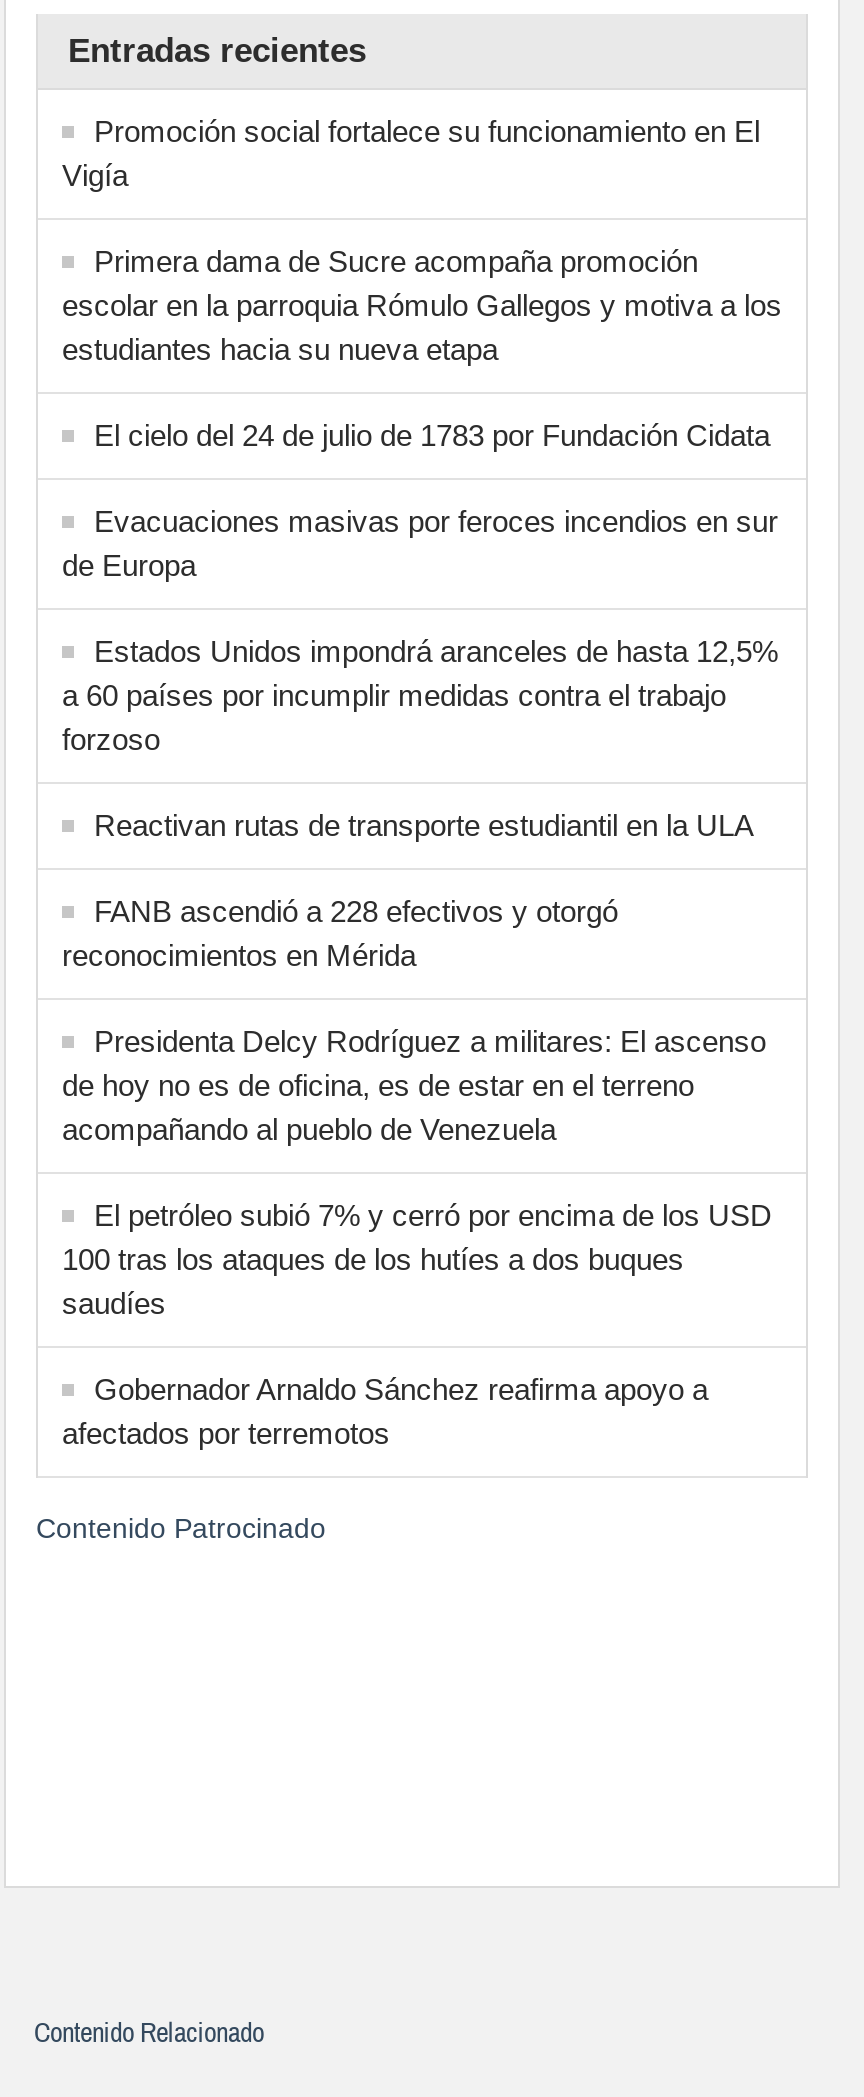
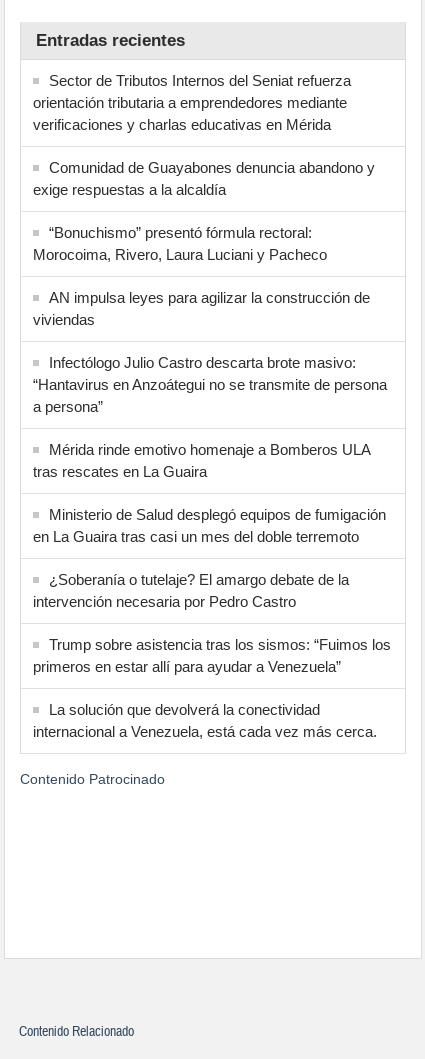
[62,115,760,193] Promoción social fortalece su funcionamiento en El | Vigía -> [33,72,351,133] Sector de Tributos Internos del Seniat refuerza | orientación tributaria a emprendedores mediante | verificaciones y charlas educativas en Mérida
[62,245,782,367] Primera dama de Sucre acompaña promoción | escolar en la parroquia Rómulo Gallegos y motiva a los | estudiantes hacia su nueva etapa -> [33,159,375,198] Comunidad de Guayabones denuncia abandono y | exige respuestas a la alcaldía
[94,419,770,453] El cielo del 24 de julio de 1783 por Fundación Cidata -> [33,224,327,263] “Bonuchismo” presentó fórmula rectoral: | Morocoima, Rivero, Laura Luciani y Pacheco
[62,505,778,583] Evacuaciones masivas por feroces incendios en sur | de Europa -> [33,289,370,328] AN impulsa leyes para agilizar la construcción de | viviendas
[62,635,778,757] Estados Unidos impondrá aranceles de hasta 12,5% | a 60 países por incumplir medidas contra el trabajo | forzoso -> [33,354,387,415] Infectólogo Julio Castro descarta brote masivo: | “Hantavirus en Anzoátegui no se transmite de persona | a persona”
[94,809,754,843] Reactivan rutas de transporte estudiantil en la ULA -> [33,441,370,480] Mérida rinde emotivo homenaje a Bomberos ULA | tras rescates en La Guaira
[62,895,618,973] FANB ascendió a 228 efectivos y otorgó | reconocimientos en Mérida -> [33,506,386,545] Ministerio de Salud desplegó equipos de fumigación | en La Guaira tras casi un mes del doble terremoto
[62,1025,766,1147] Presidenta Delcy Rodríguez a militares: El ascenso | de hoy no es de oficina, es de estar en el terreno | acompañando al pueblo de Venezuela -> [33,571,349,610] ¿Soberanía o tutelaje? El amargo debate de la | intervención necesaria por Pedro Castro
[62,1199,772,1321] El petróleo subió 7% y cerró por encima de los USD | 100 tras los ataques de los hutíes a dos buques | saudíes -> [33,636,391,675] Trump sobre asistencia tras los sismos: “Fuimos los | primeros en estar allí para ayudar a Venezuela”
[62,1373,708,1451] Gobernador Arnaldo Sánchez reafirma apoyo a | afectados por terremotos -> [33,701,377,740] La solución que devolverá la conectividad | internacional a Venezuela, está cada vez más cerca.

